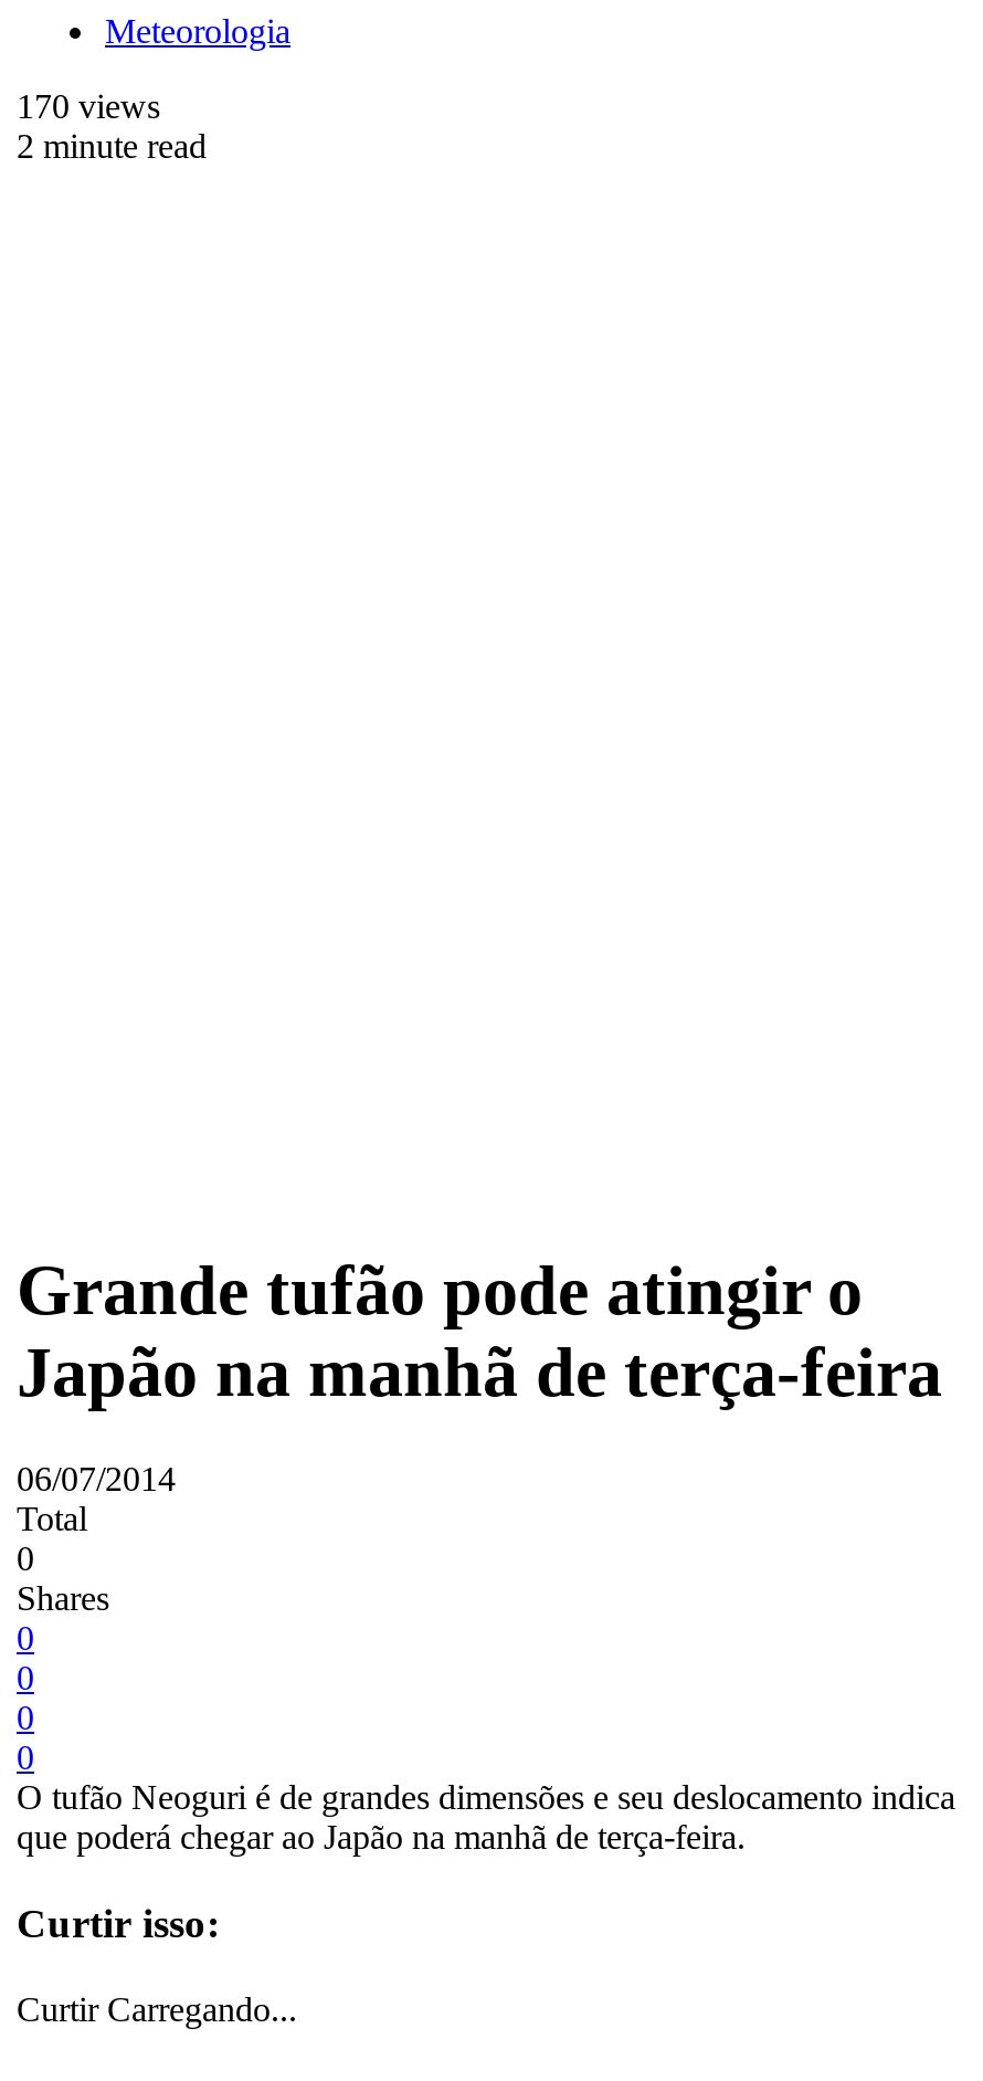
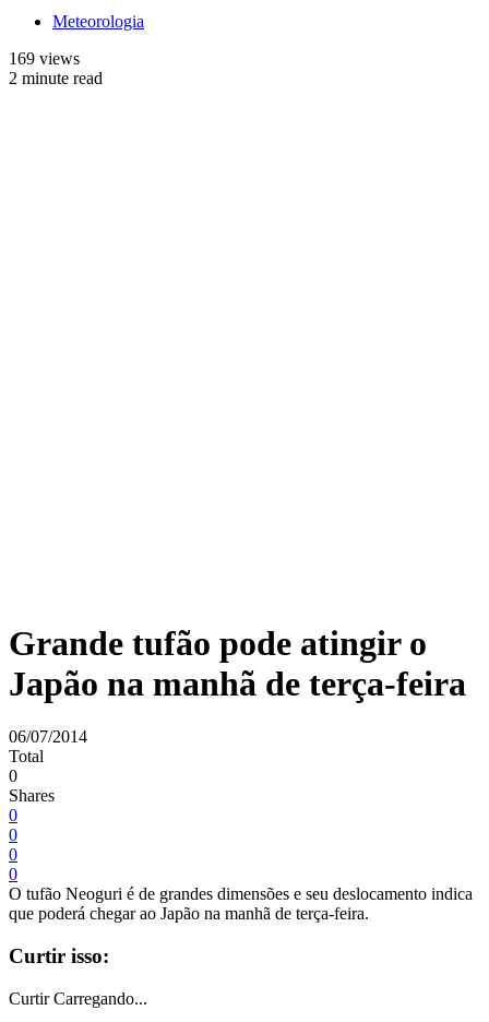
[17,88,160,126] 170 views -> [9,49,80,68] 169 views

